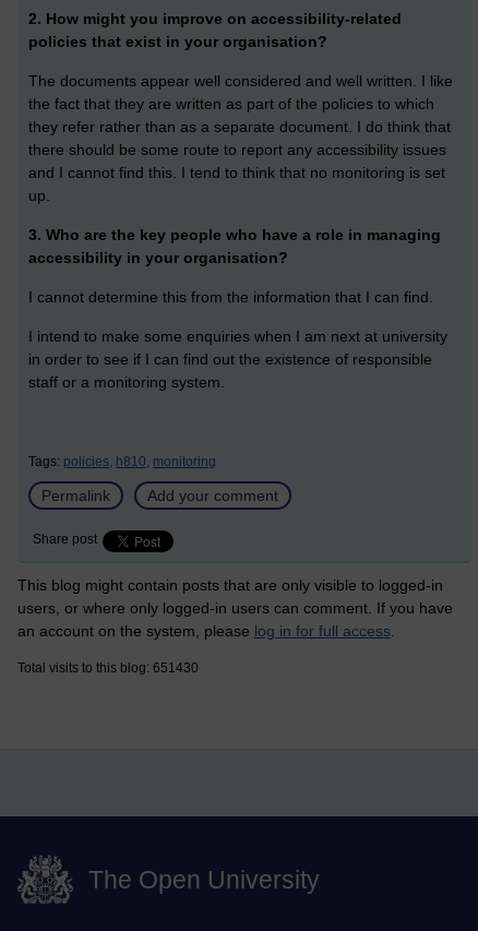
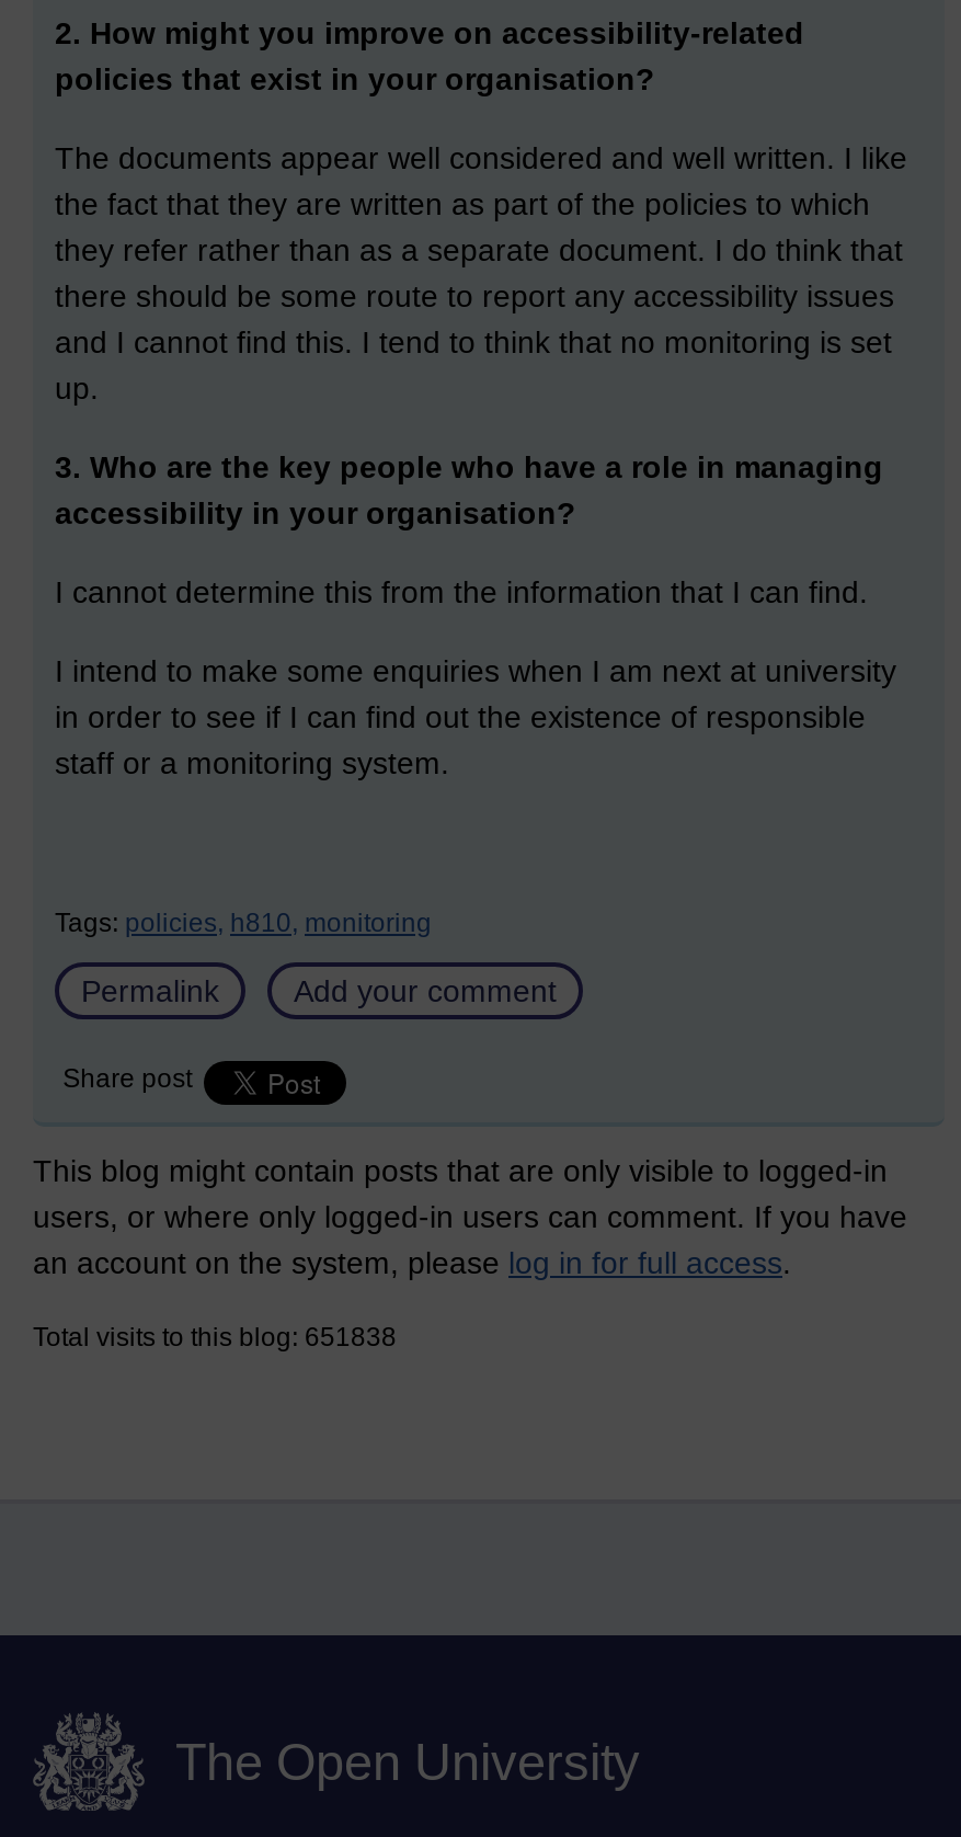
[17,660,199,675] Total visits to this blog: 651430 -> [33,1322,397,1352] Total visits to this blog: 651838

